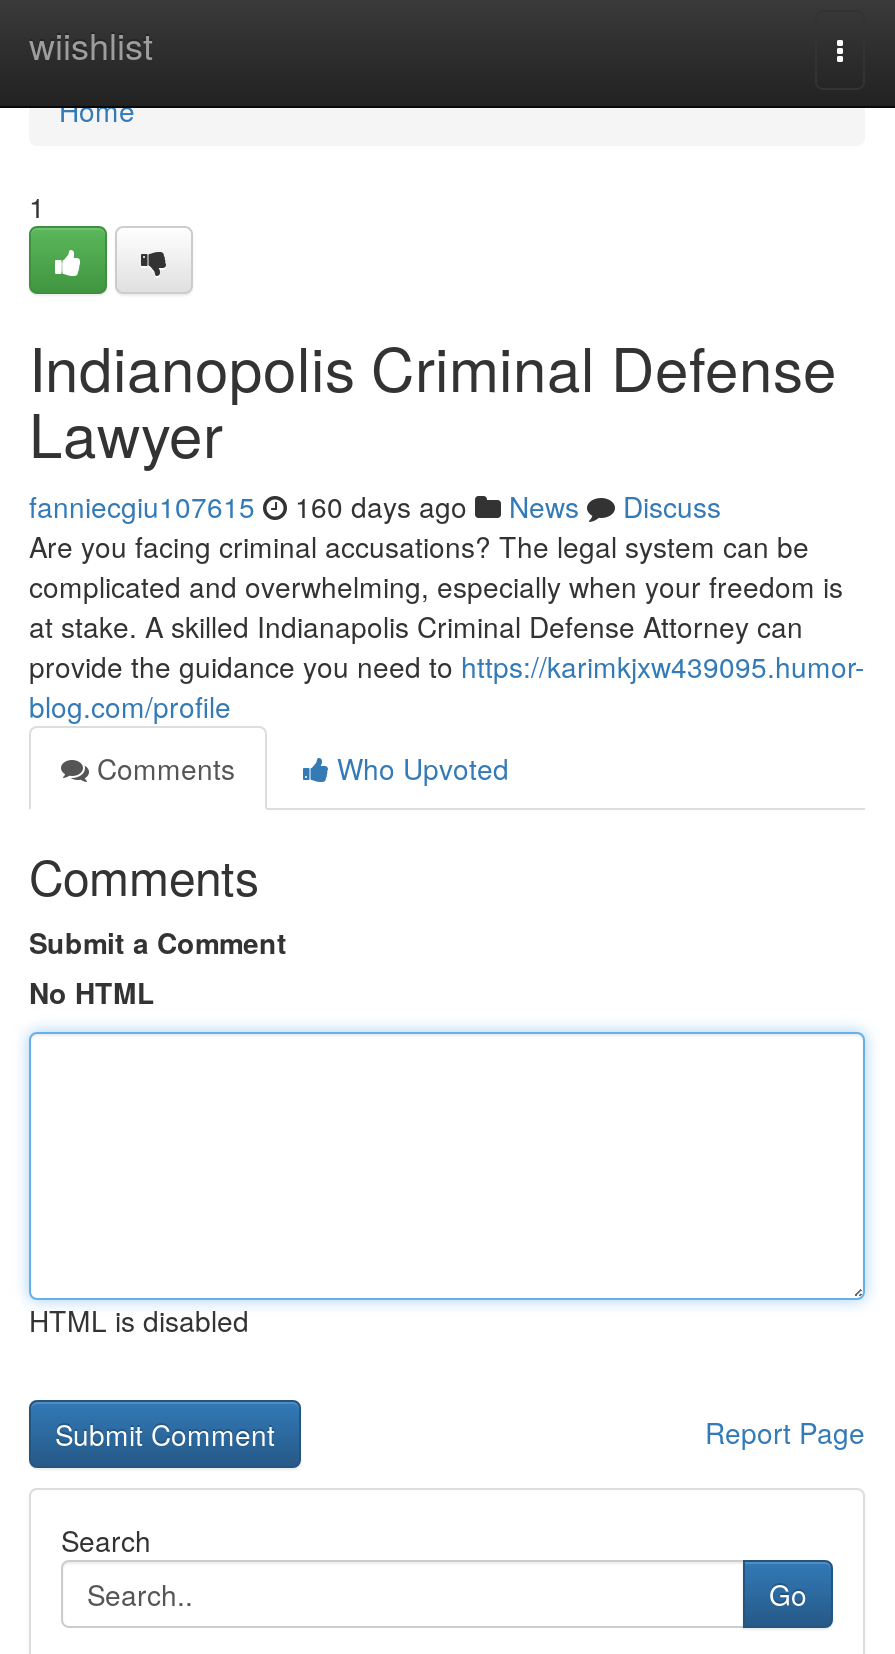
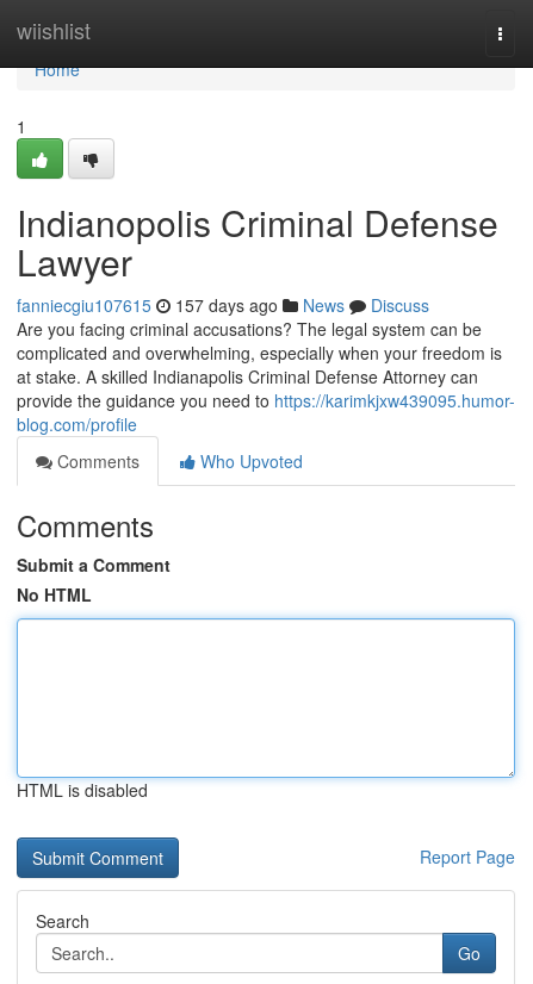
[29,486,721,526] fanniecgiu107615 160 days ago News Discuss -> [17,293,429,317] fanniecgiu107615 157 days ago News Discuss

